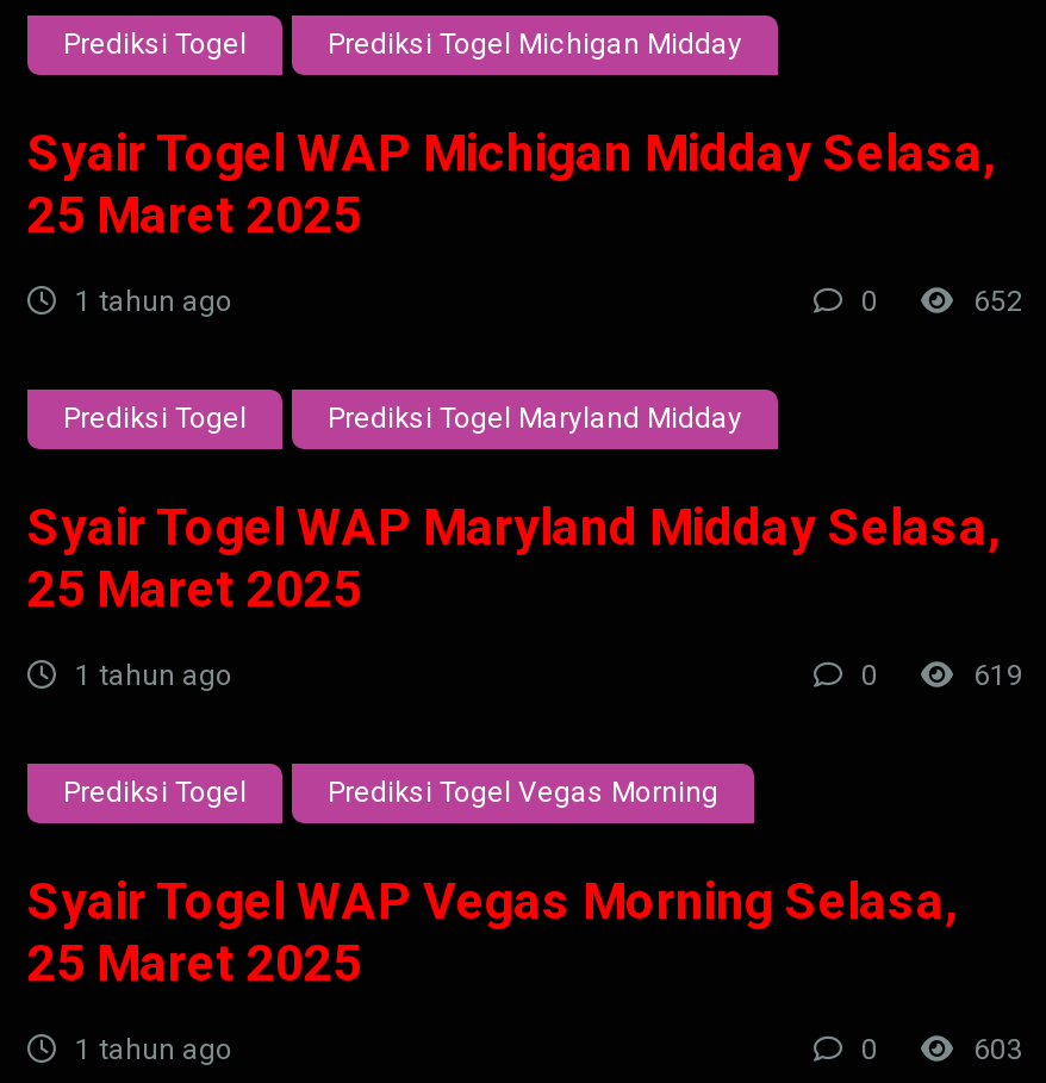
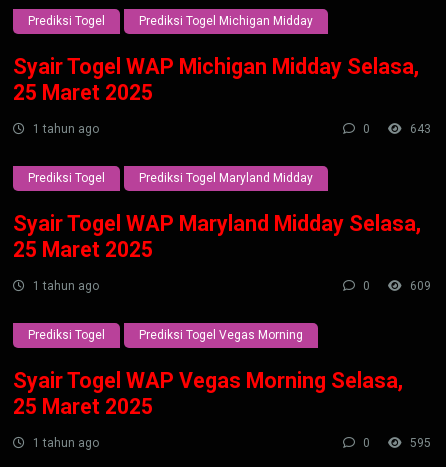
[966,285,1023,318] 652 -> [407,122,431,136] 643
[966,659,1023,692] 619 -> [407,279,431,293] 609
[966,1033,1023,1066] 603 -> [407,436,431,450] 595

